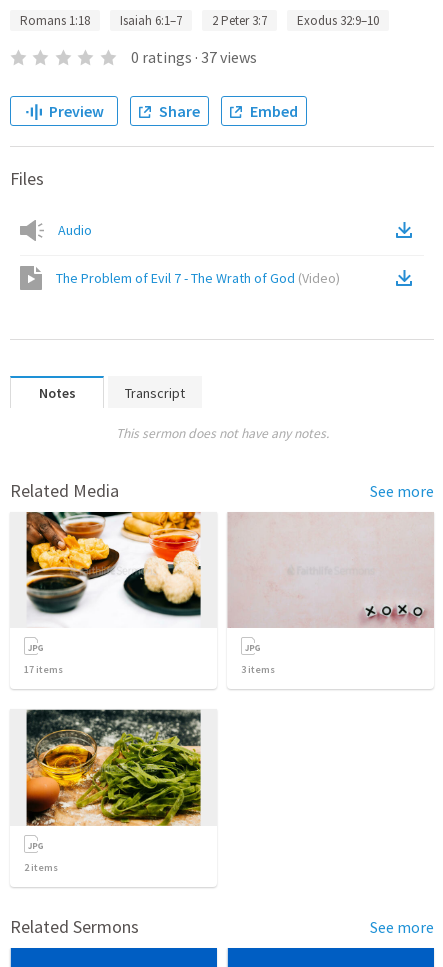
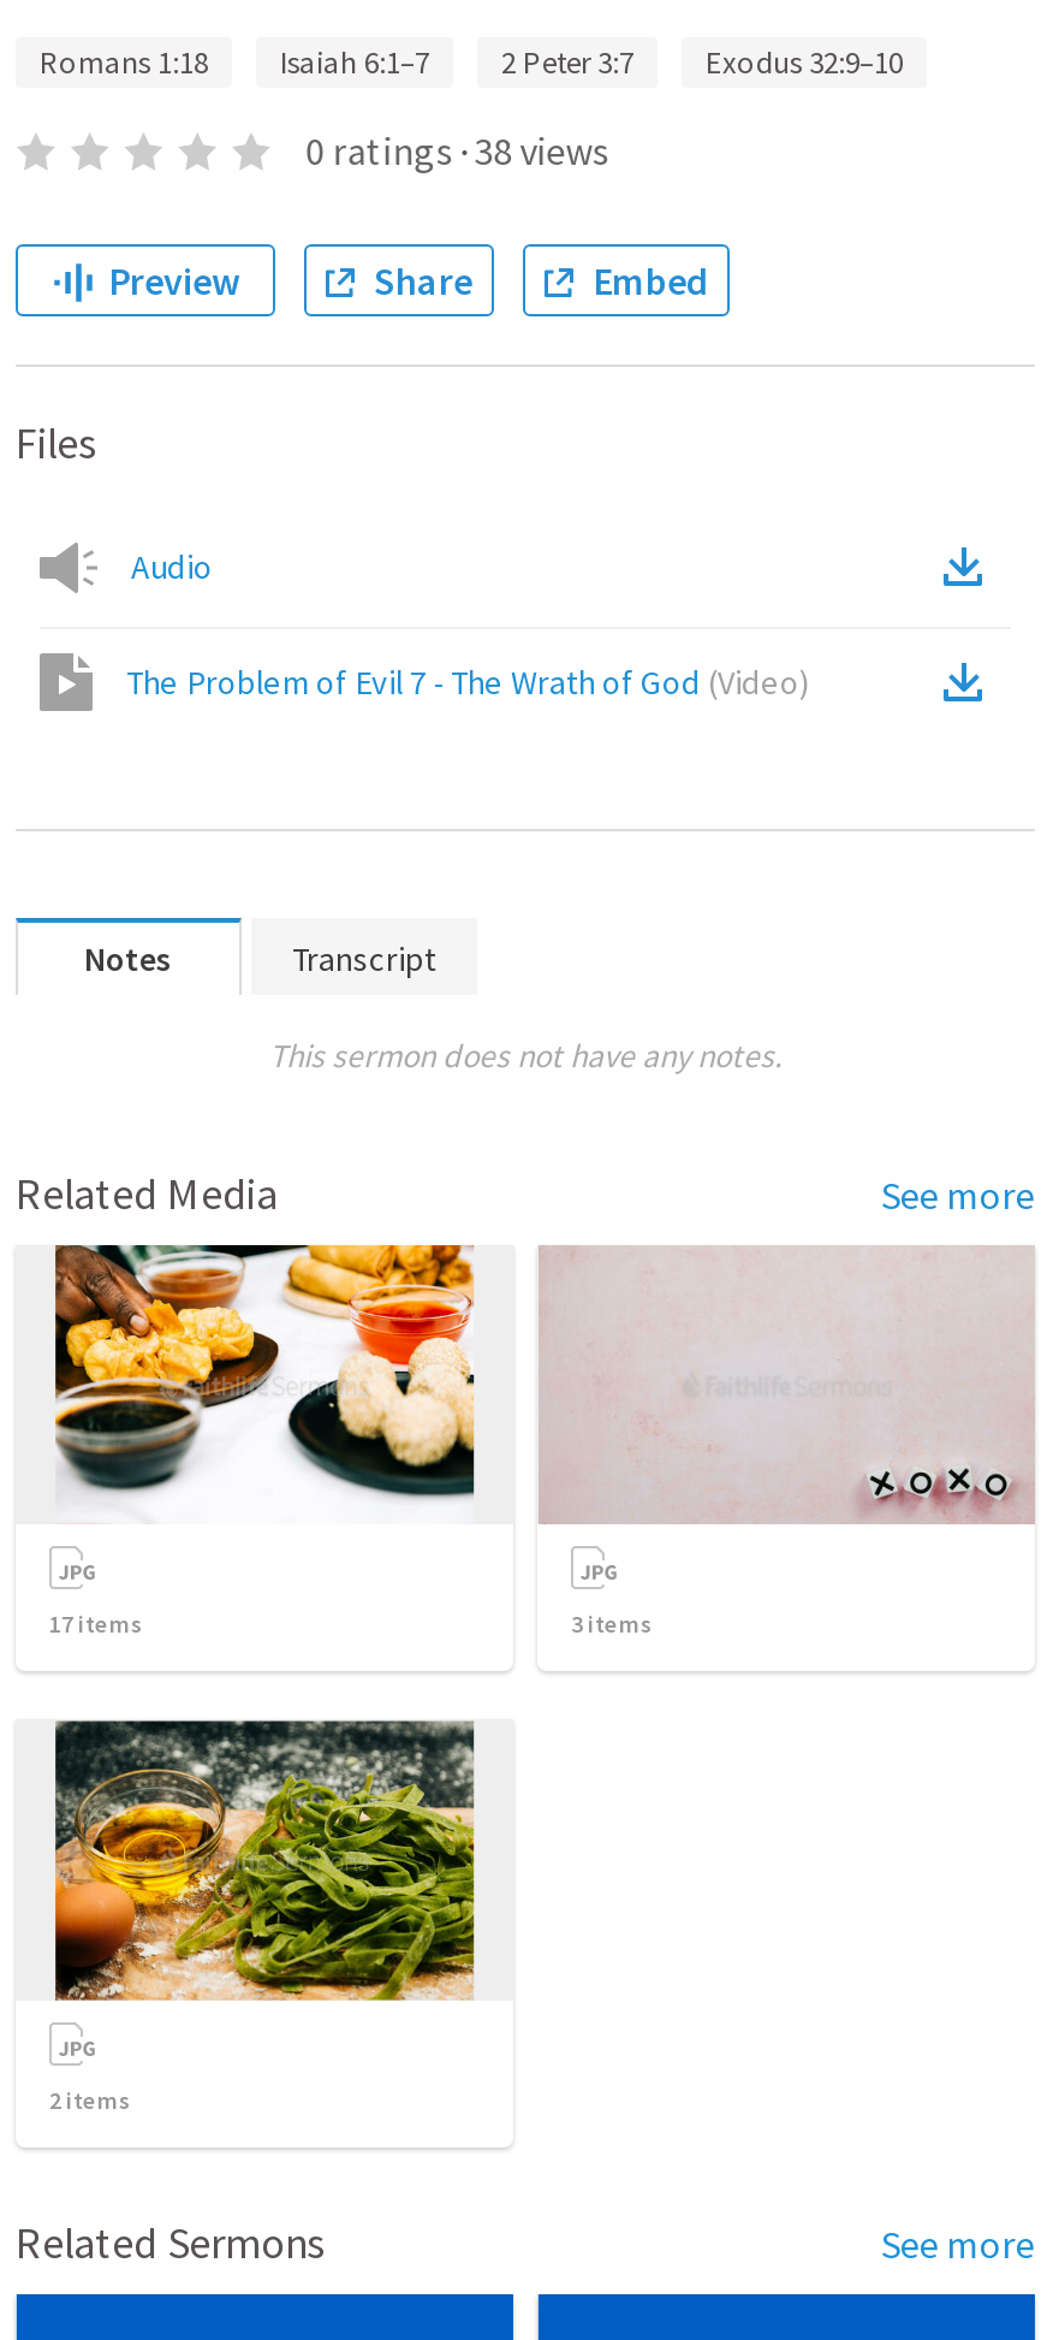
[131,47,257,67] 0 ratings · 37 views -> [306,126,609,174] 0 ratings · 38 views

